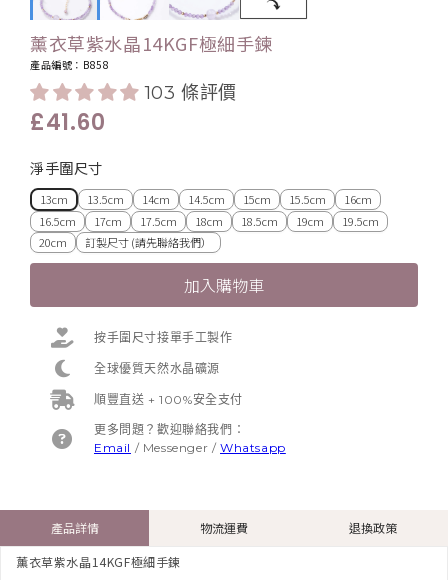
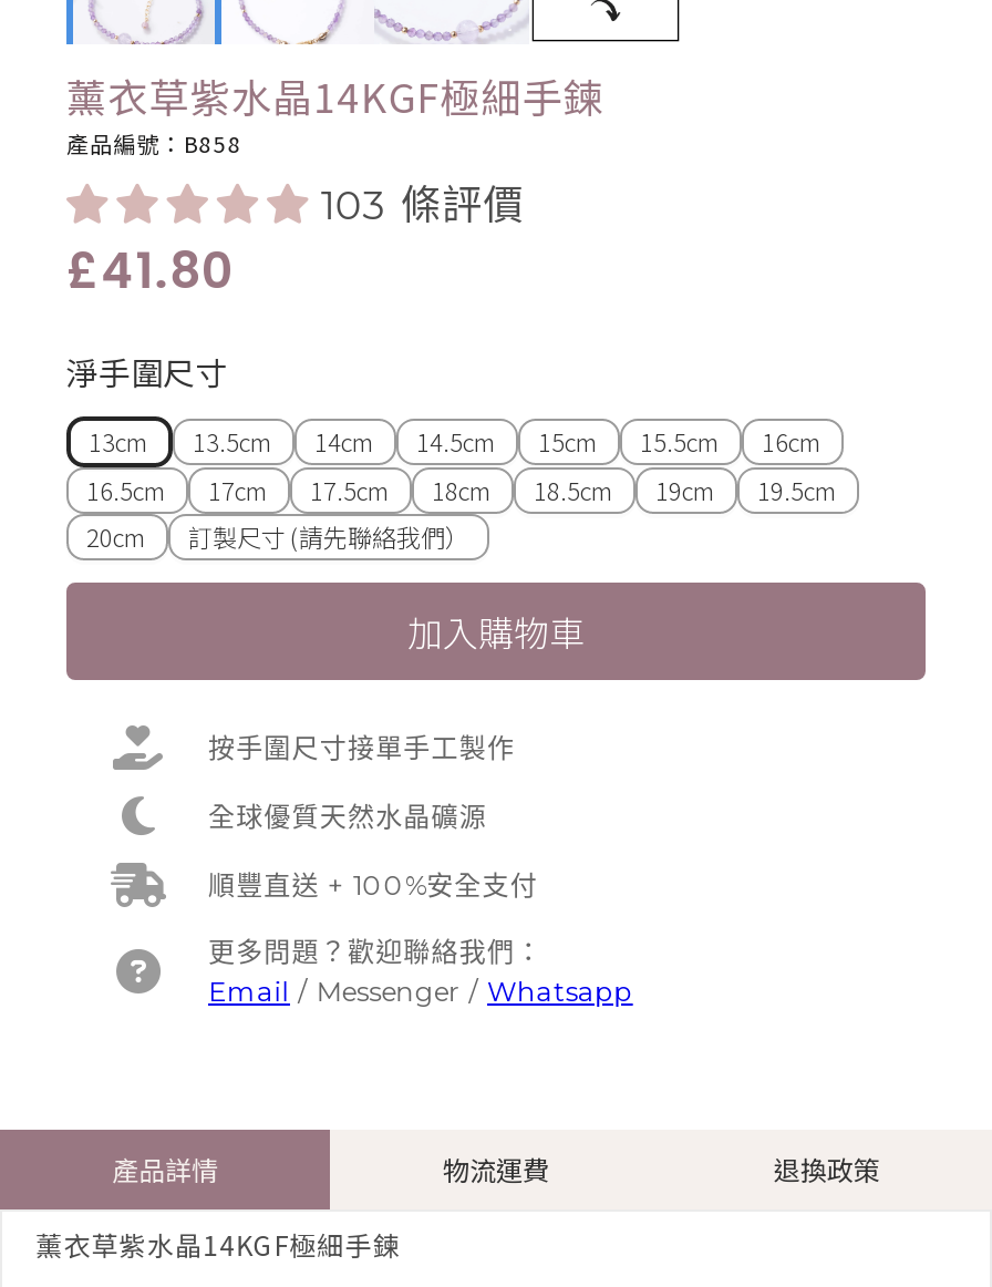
[30,107,106,138] £41.60 -> [66,237,234,306] £41.80

